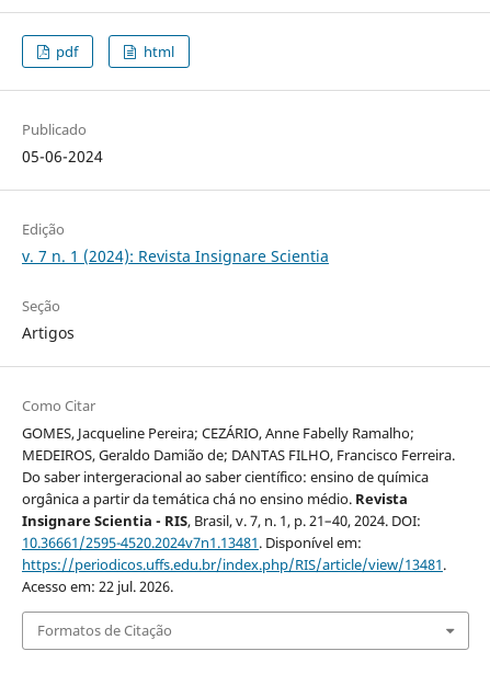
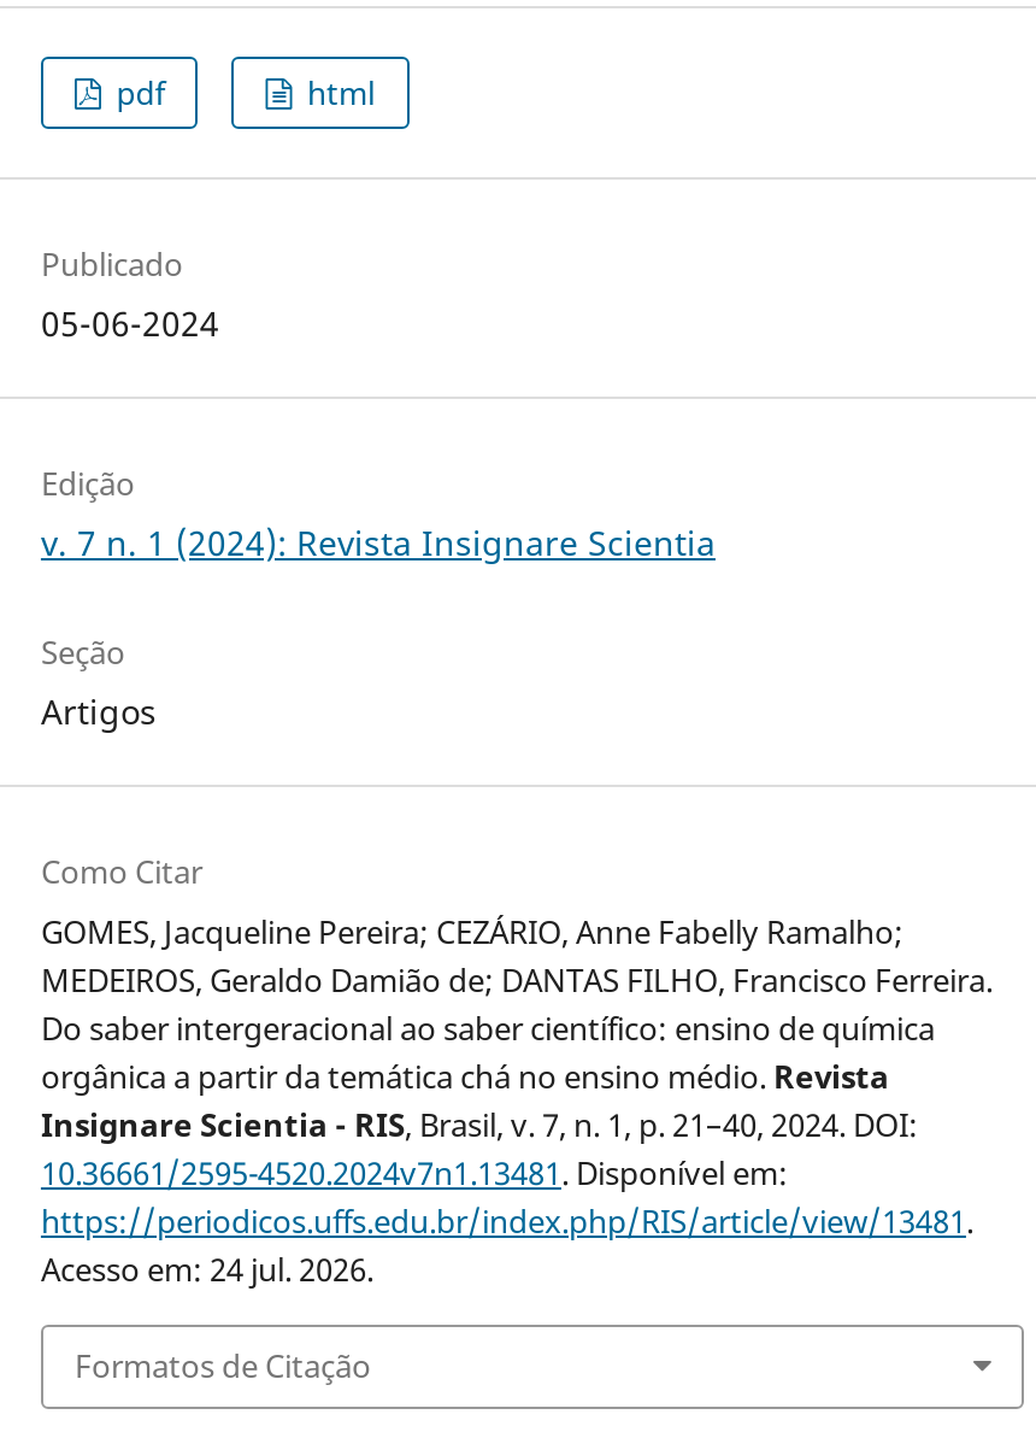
[22,577,173,596] Acesso em: 22 jul. 2026. -> [41,1248,373,1291] Acesso em: 24 jul. 2026.

